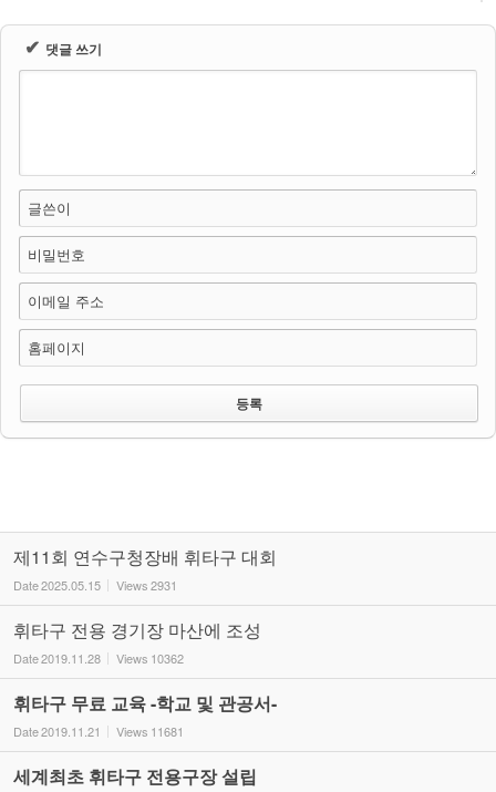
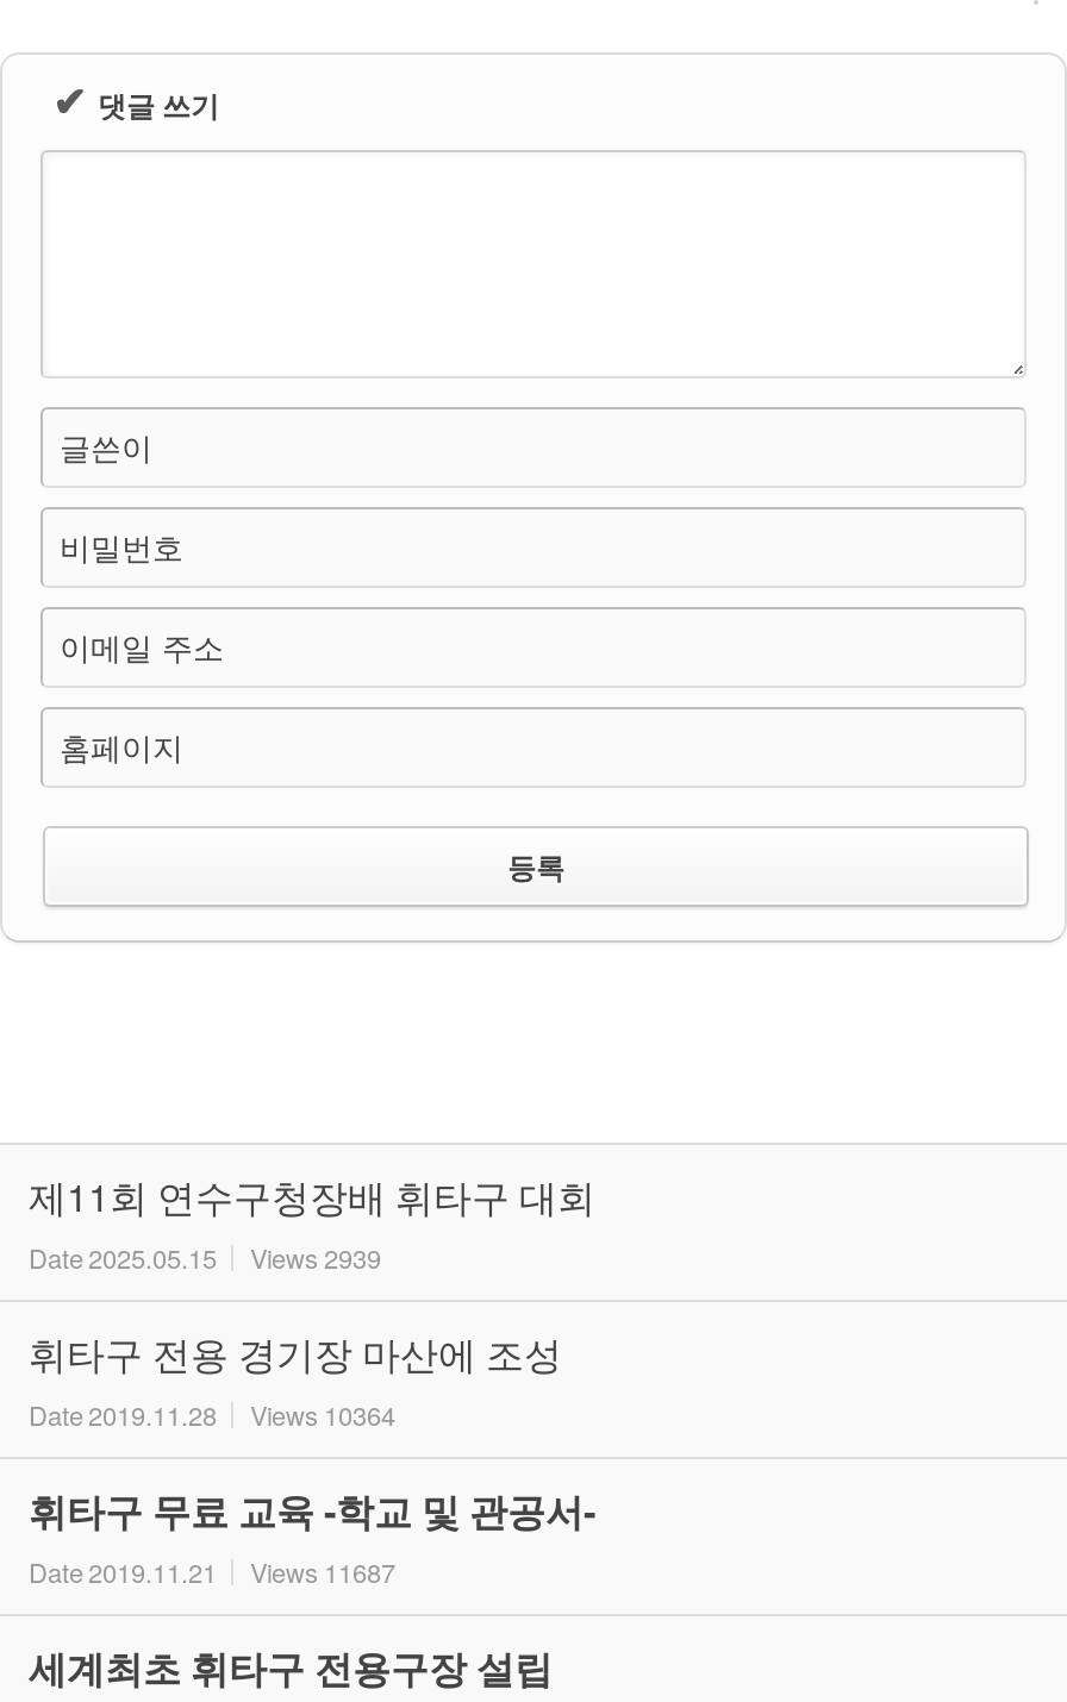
[13,575,177,593] Date 2025.05.15 Views 2931 -> [29,1237,381,1275] Date 2025.05.15 Views 2939
[13,649,184,666] Date 2019.11.28 Views 10362 -> [29,1394,395,1432] Date 2019.11.28 Views 10364
[13,722,184,739] Date 2019.11.21 Views 11681 -> [29,1551,395,1589] Date 2019.11.21 Views 11687

